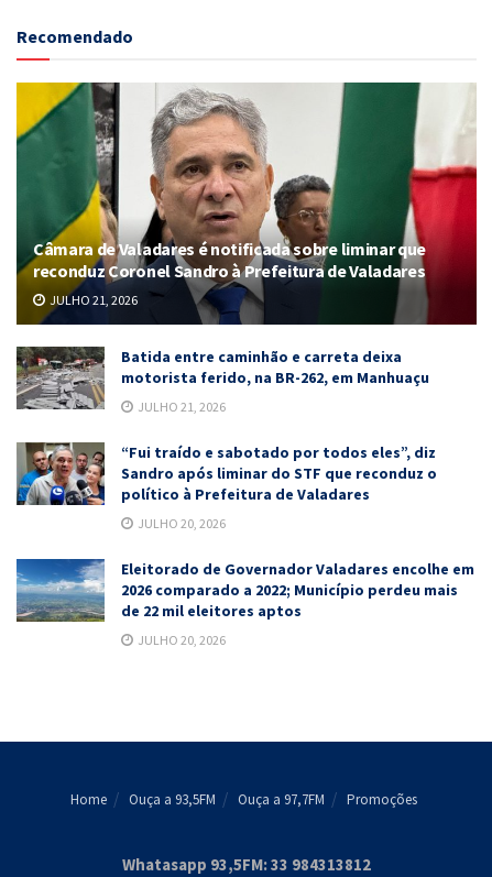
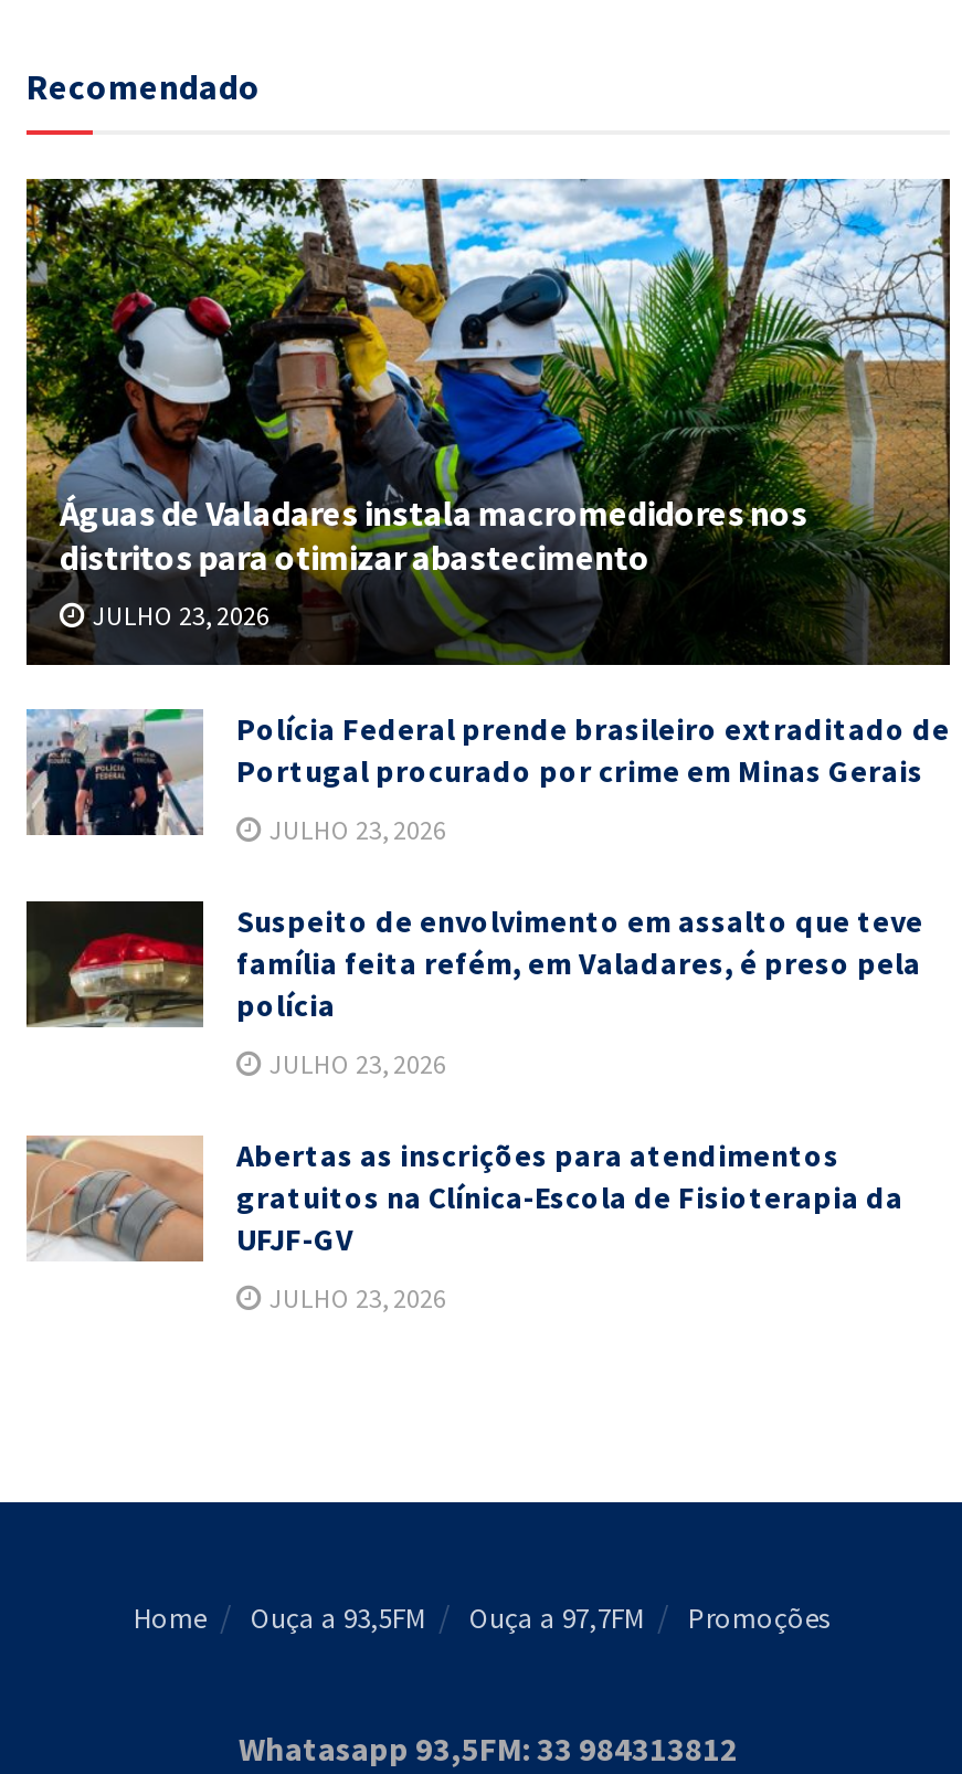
[15,81,478,325] [image] | Câmara de Valadares é notificada sobre liminar que | reconduz Coronel Sandro à Prefeitura de Valadares | JULHO 21, 2026 -> [24,177,952,665] [image] | Águas de Valadares instala macromedidores nos | distritos para otimizar abastecimento | JULHO 23, 2026
[15,346,429,409] [image] | Batida entre caminhão e carreta deixa | motorista ferido, na BR-262, em Manhuaçu -> [27,707,950,835] [image] | Polícia Federal prende brasileiro extraditado de | Portugal procurado por crime em Minas Gerais
[135,398,226,414] JULHO 21, 2026 -> [265,812,446,845] JULHO 23, 2026
[15,441,437,506] [image] | “Fui traído e sabotado por todos eles”, diz | Sandro após liminar do STF que reconduz o | político à Prefeitura de Valadares -> [24,899,923,1027] [image] | Suspeito de envolvimento em assalto que teve | família feita refém, em Valadares, é preso pela | polícia
[135,514,226,531] JULHO 20, 2026 -> [265,1046,446,1079] JULHO 23, 2026
[15,558,474,623] [image] | Eleitorado de Governador Valadares encolhe em | 2026 comparado a 2022; Município perdeu mais | de 22 mil eleitores aptos -> [24,1134,903,1261] [image] | Abertas as inscrições para atendimentos | gratuitos na Clínica-Escola de Fisioterapia da | UFJF-GV
[135,631,226,648] JULHO 20, 2026 -> [265,1280,446,1313] JULHO 23, 2026

